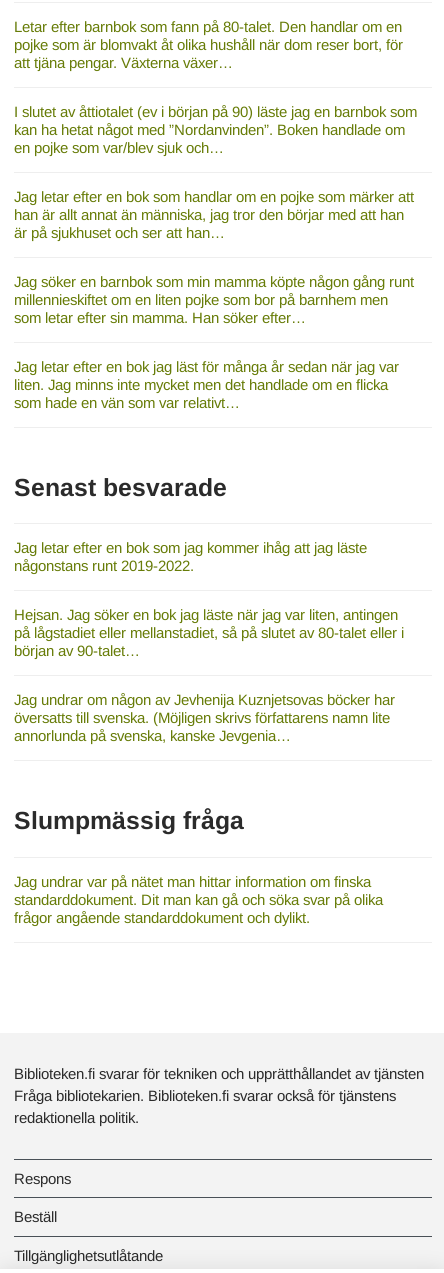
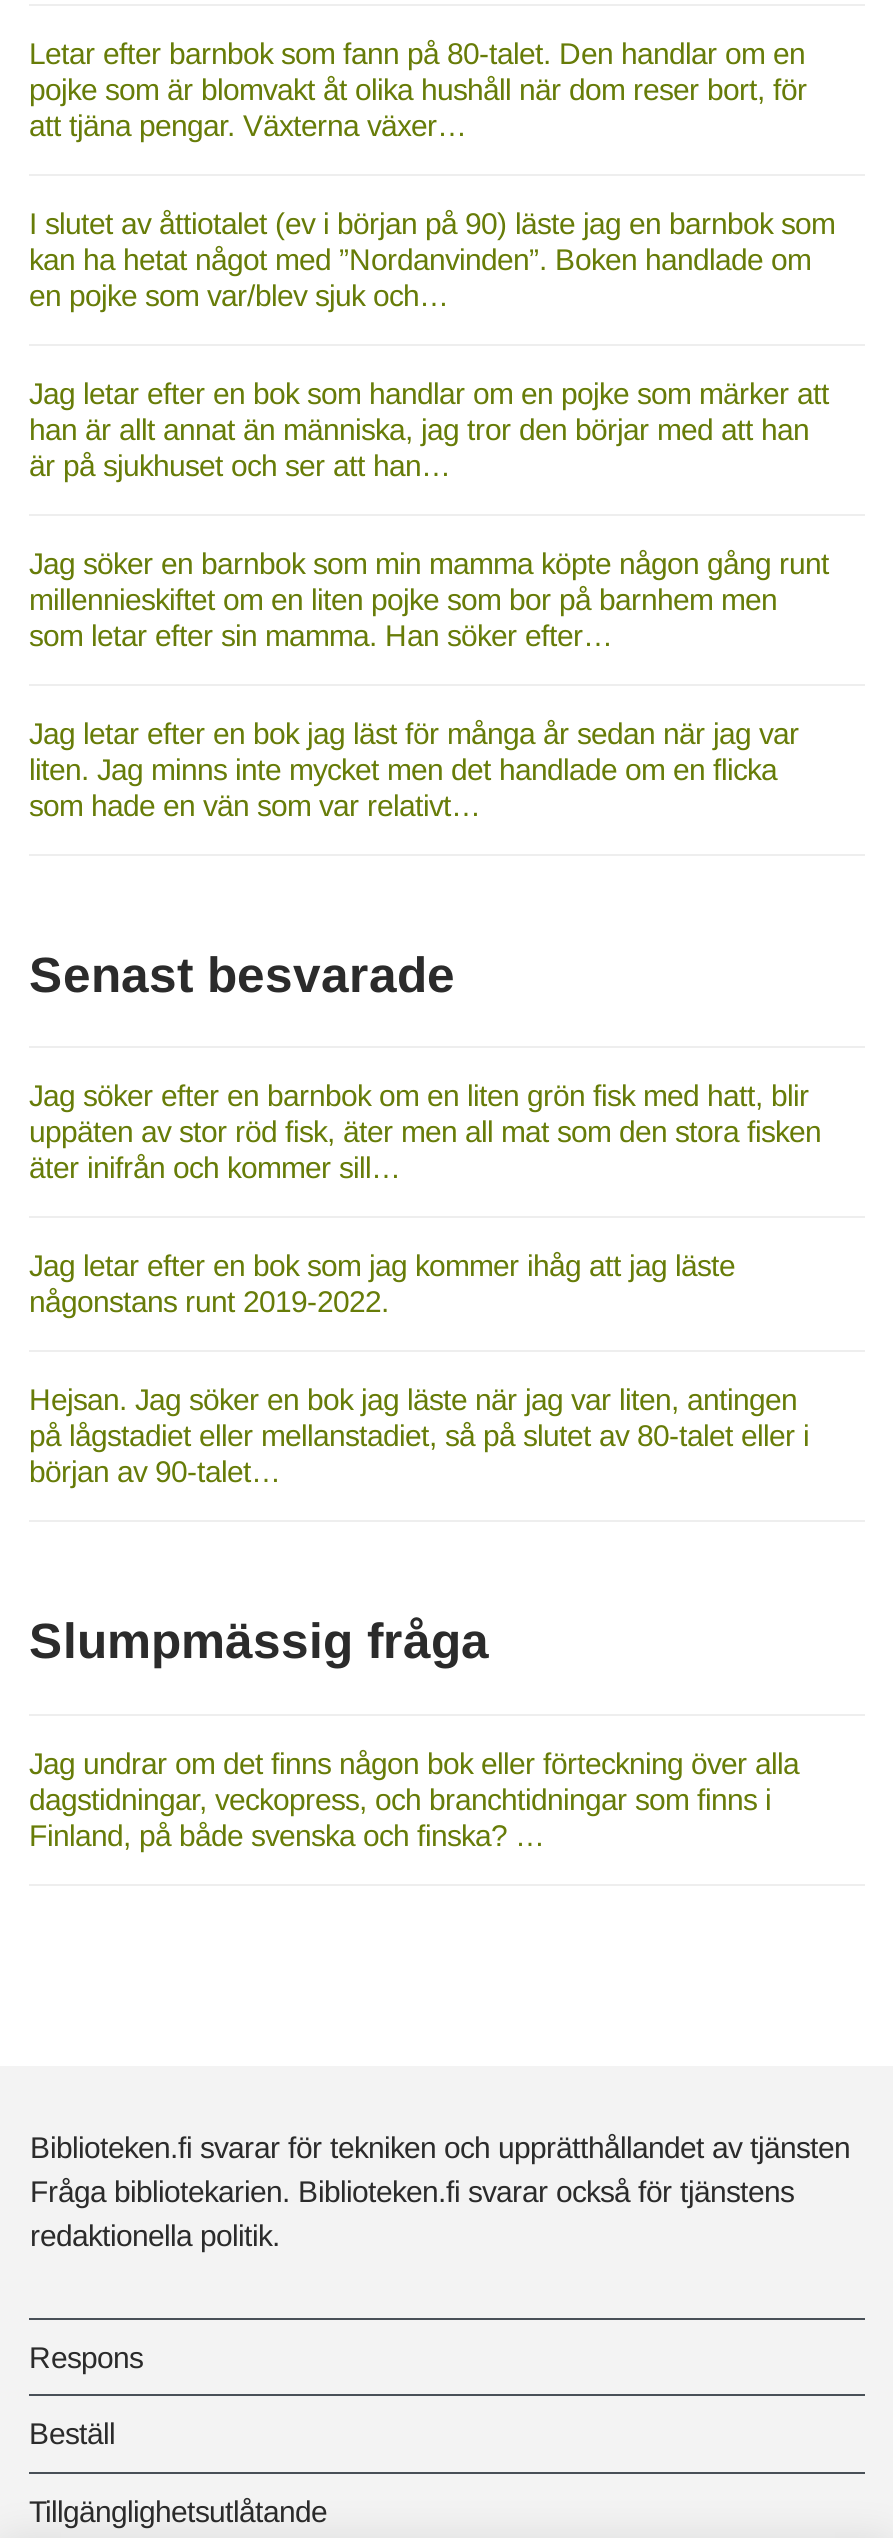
none -> [29,1079,821,1185] Jag söker efter en barnbok om en liten grön fisk med hatt, blir | uppäten av stor röd fisk, äter men all mat som den stora fisken | äter inifrån och kommer sill…
moved [14,539,404,659] -> [29,1249,809,1489]: Jag letar efter en bok som jag kommer ihåg att jag läste | någonstans runt 2019-2022. | Hejsan. Jag söker en bok jag läste när jag var liten, antingen | på lågstadiet eller mellanstadiet, så på slutet av 80-talet eller i | början av 90-talet…
[14,691,395,744] Jag undrar om någon av Jevhenija Kuznjetsovas böcker har | översatts till svenska. (Möjligen skrivs författarens namn lite | annorlunda på svenska, kanske Jevgenia… -> none
[14,873,383,926] Jag undrar var på nätet man hittar information om finska | standarddokument. Dit man kan gå och söka svar på olika | frågor angående standarddokument och dylikt. -> [29,1745,799,1851] Jag undrar om det finns någon bok eller förteckning över alla | dagstidningar, veckopress, och branchtidningar som finns i | Finland, på både svenska och finska? …

